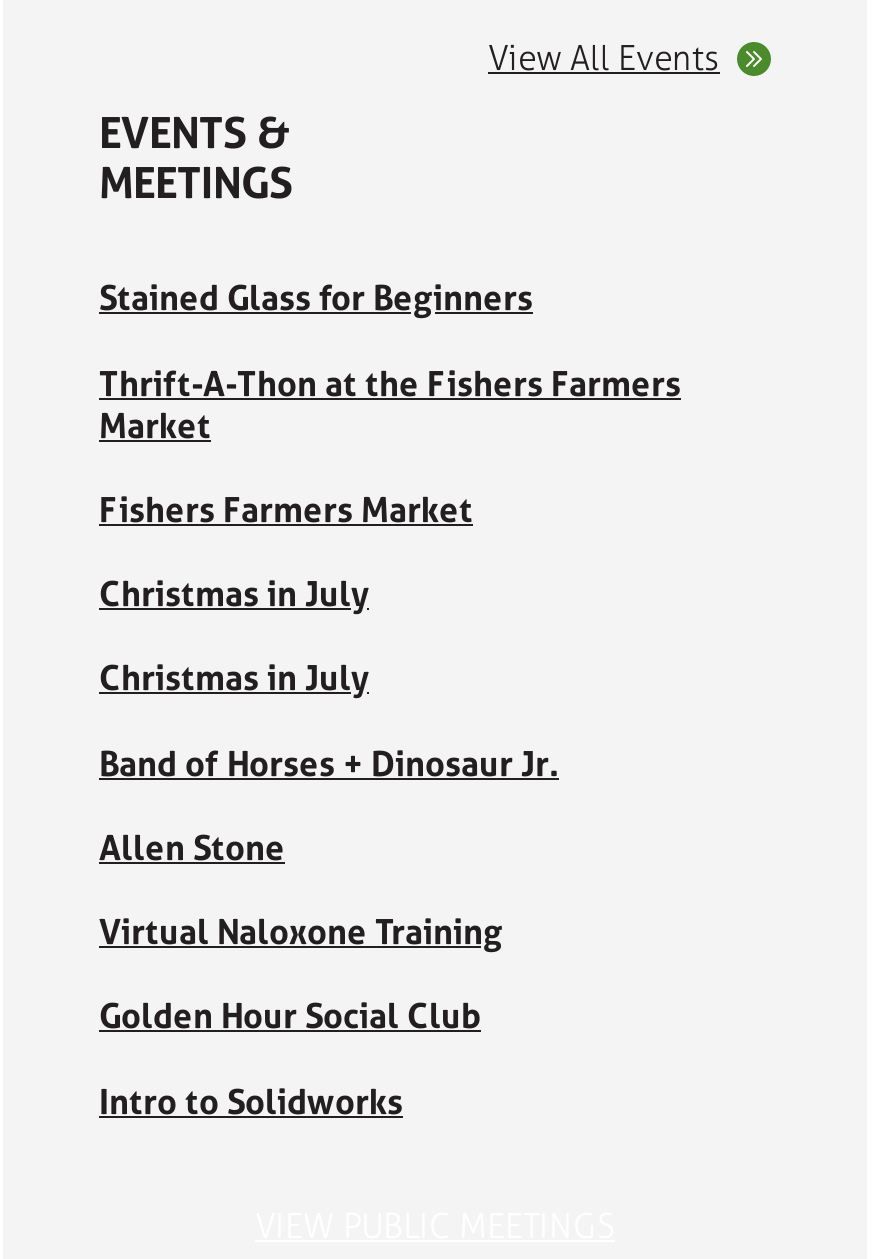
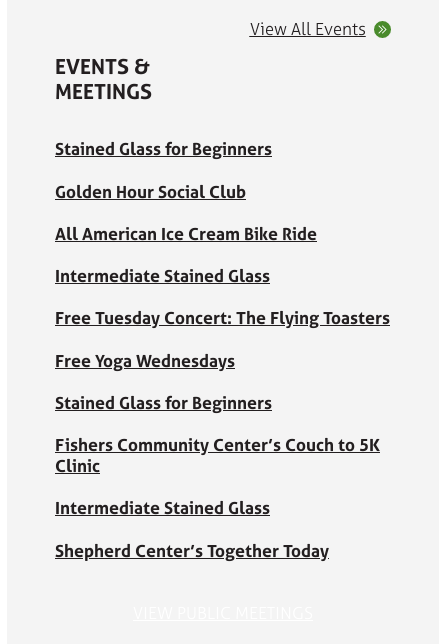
[99,359,681,954] Thrift-A-Thon at the Fishers Farmers | Market | Fishers Farmers Market | Christmas in July | Christmas in July | Band of Horses + Dinosaur Jr. | Allen Stone | Virtual Naloxone Training -> none
moved [99,993,481,1039] -> [55,180,246,203]: Golden Hour Social Club
[99,1077,403,1123] Intro to Solidworks -> [55,222,390,562] All American Ice Cream Bike Ride | Intermediate Stained Glass | Free Tuesday Concert: The Flying Toasters | Free Yoga Wednesdays | Stained Glass for Beginners | Fishers Community Center’s Couch to 5K | Clinic | Intermediate Stained Glass | Shepherd Center’s Together Today

